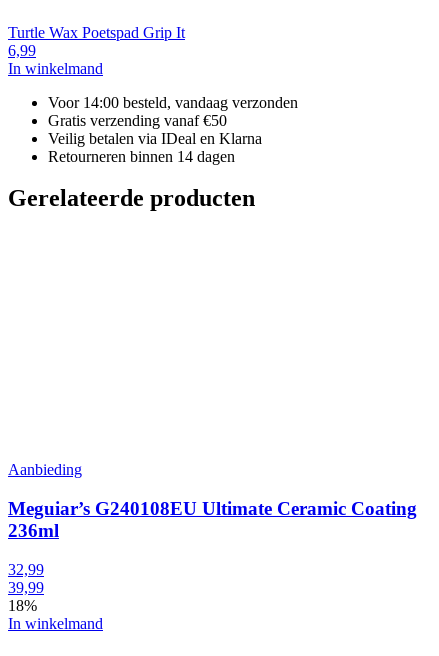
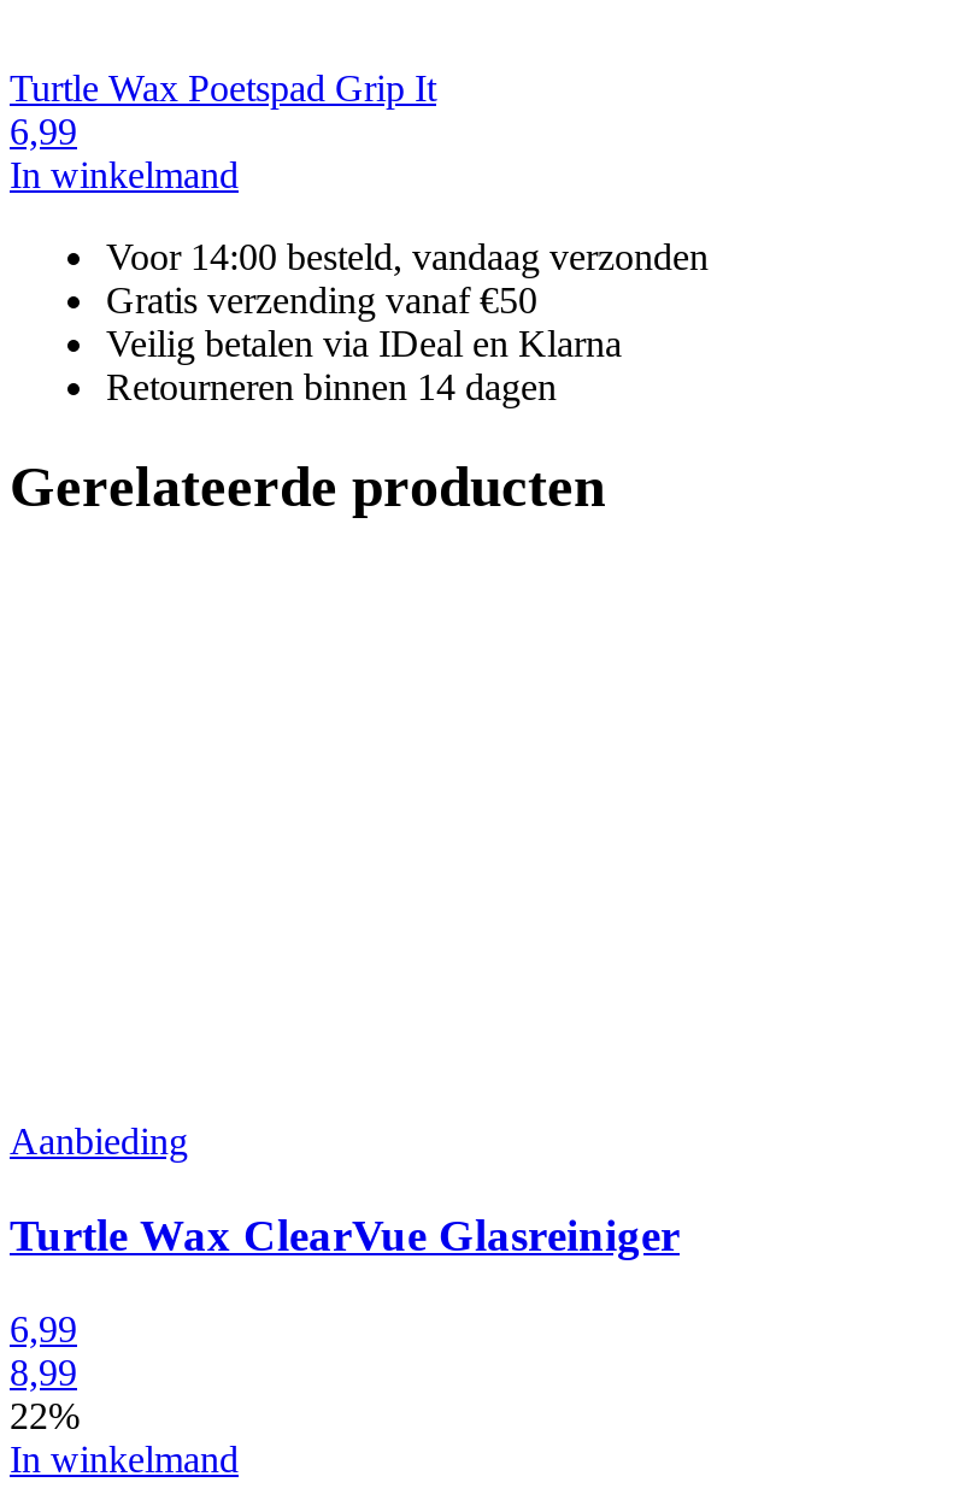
[8,498,417,541] Meguiar’s G240108EU Ultimate Ceramic Coating | 236ml -> [10,1210,680,1260] Turtle Wax ClearVue Glasreiniger
[8,561,44,614] 32,99 | 39,99 | 18% -> [10,1308,80,1436] 6,99 | 8,99 | 22%

